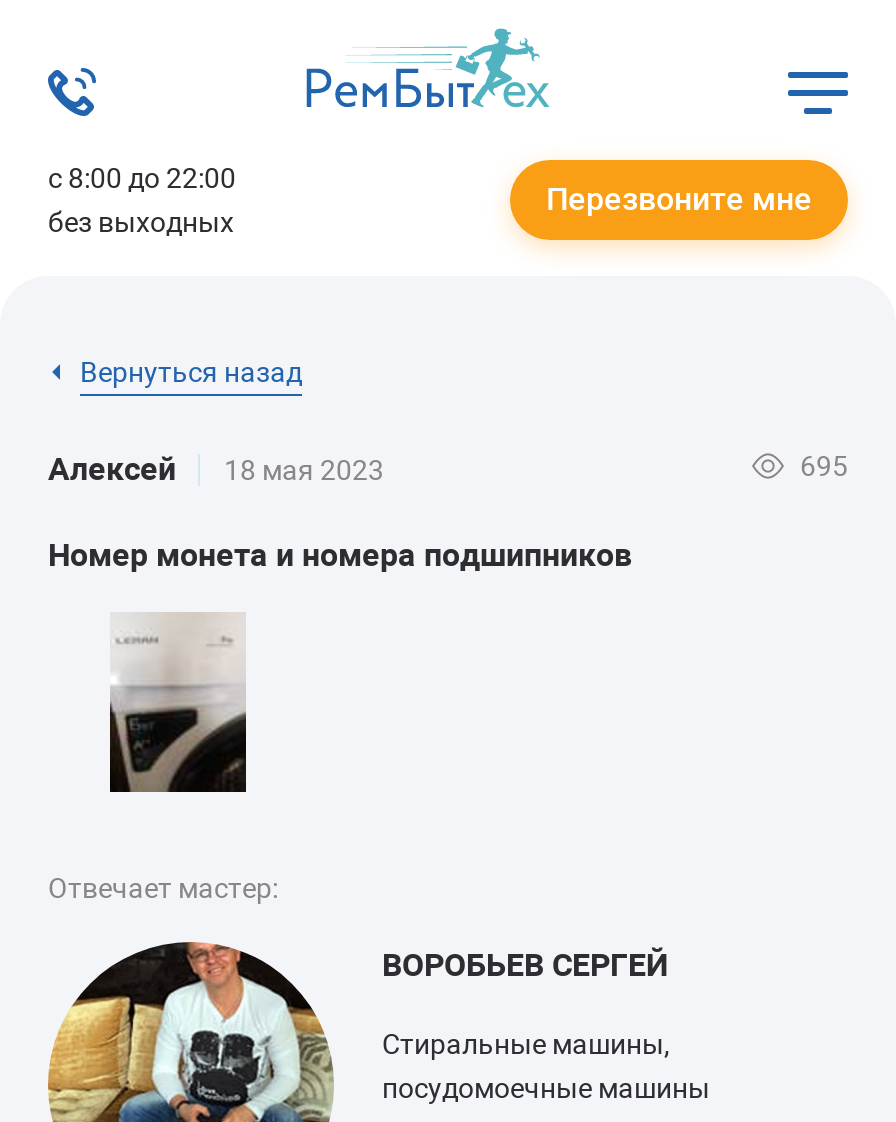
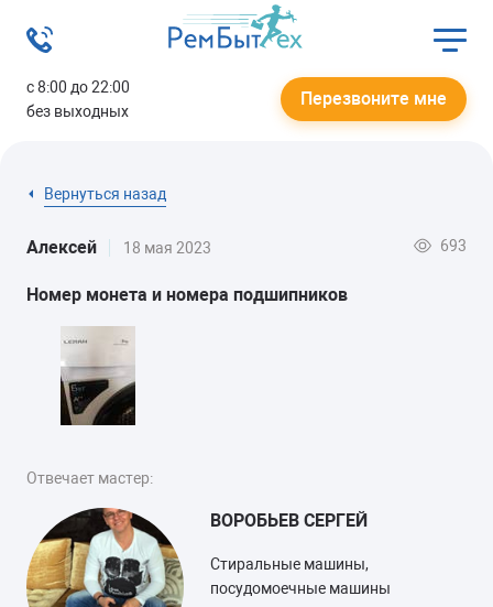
[800,449,848,481] 695 -> [440,236,467,254] 693

